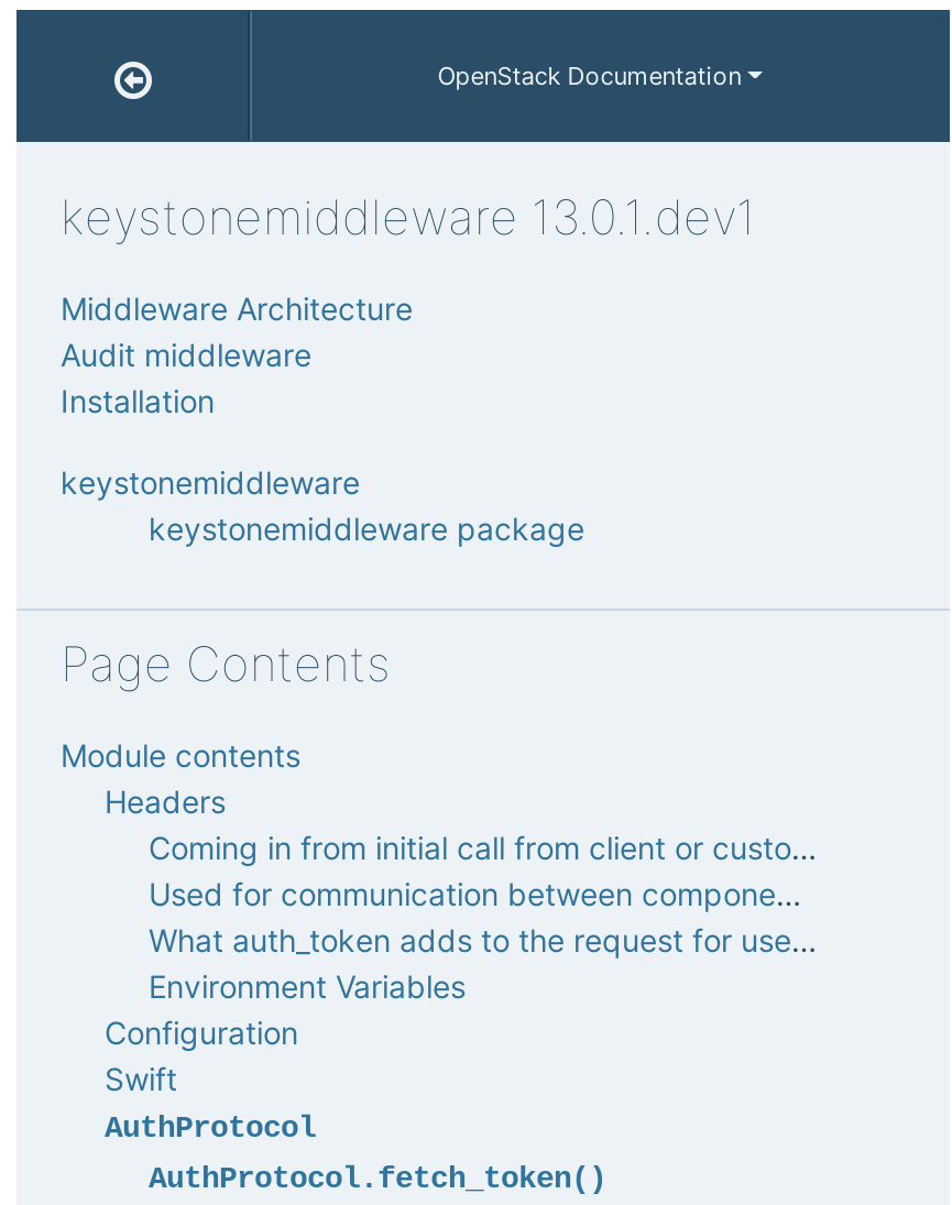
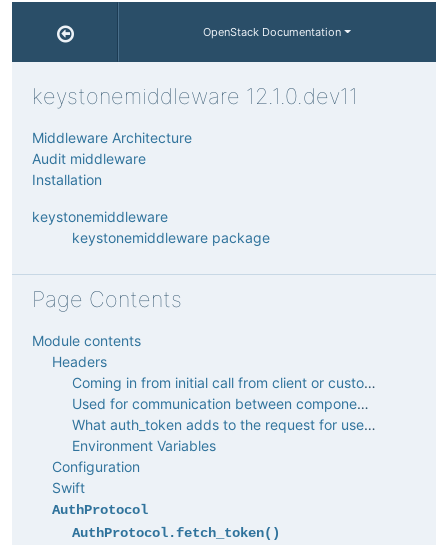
[61,188,756,245] keystonemiddleware 13.0.1.dev1 -> [32,83,358,109] keystonemiddleware 12.1.0.dev11

